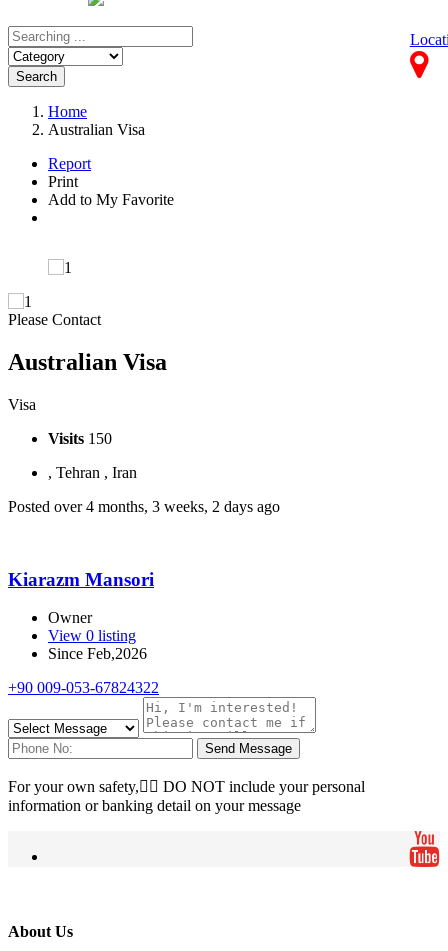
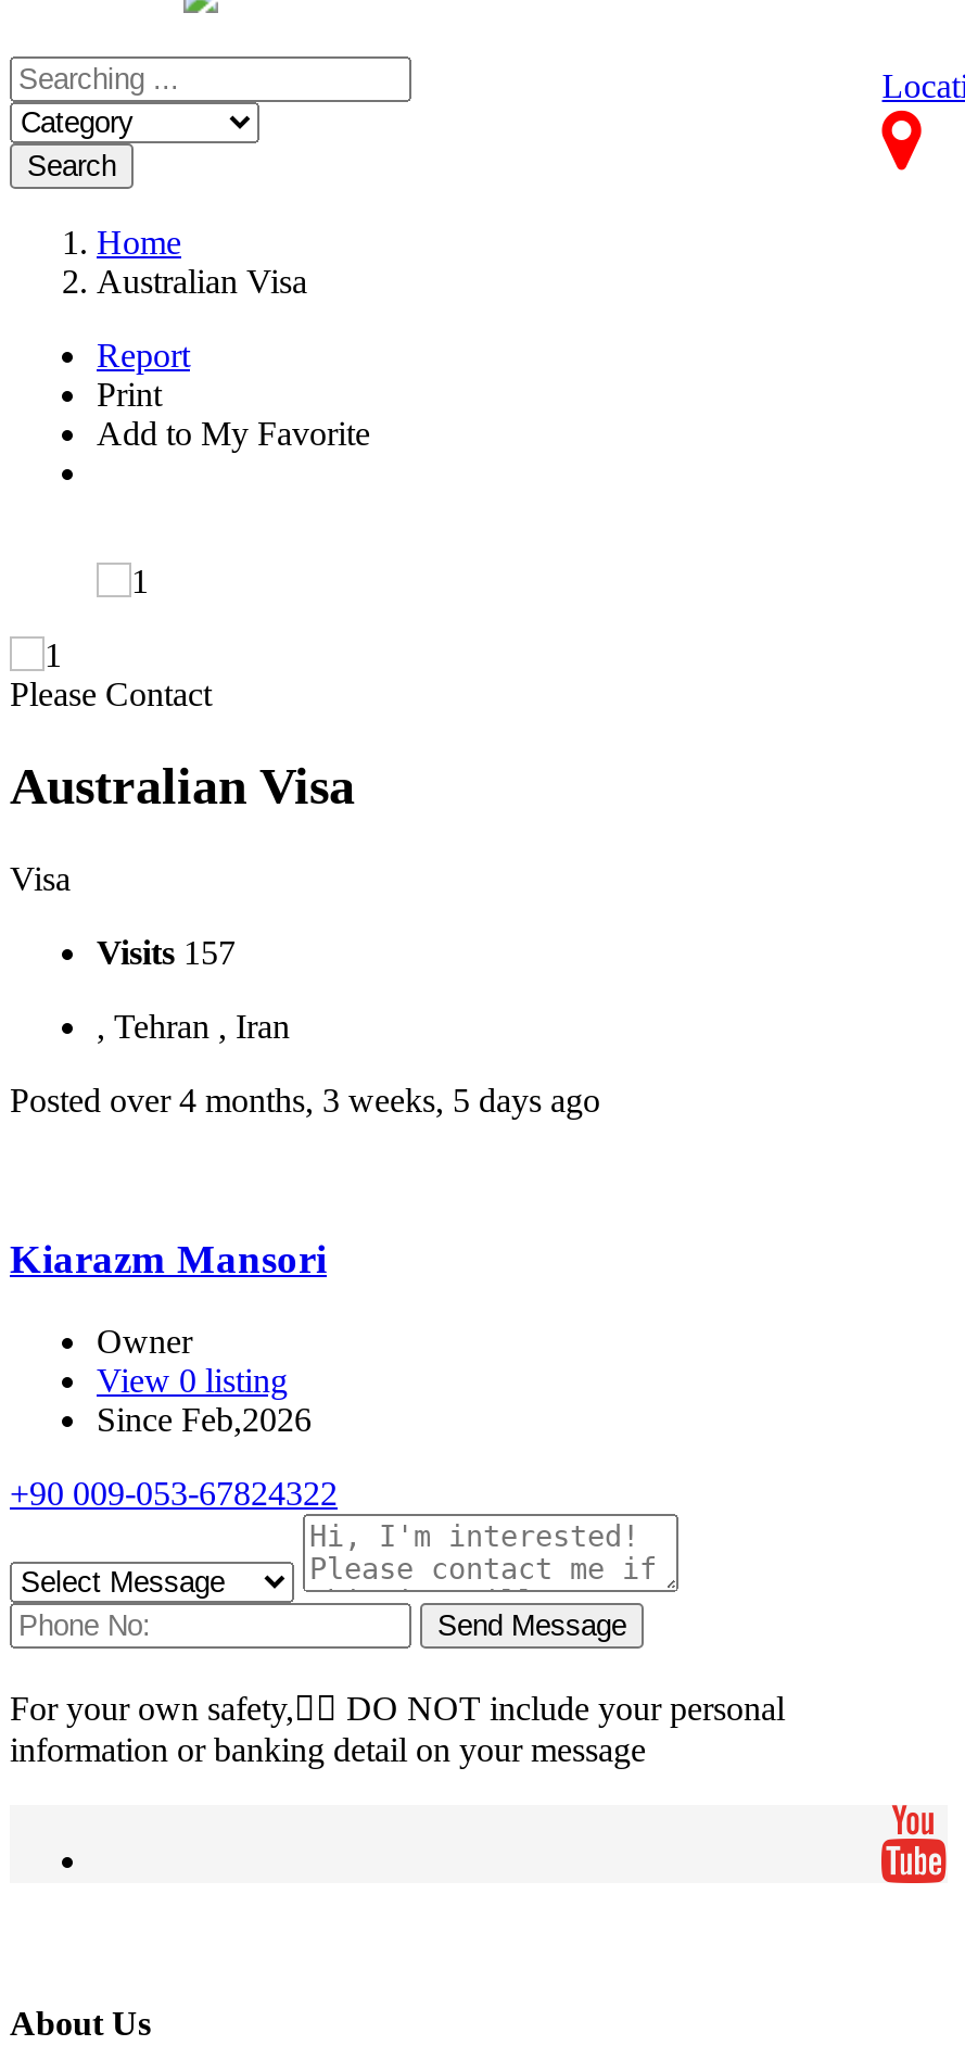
[48,430,112,447] Visits 150 -> [97,934,236,970] Visits 157
[8,498,280,515] Posted over 4 months, 3 weeks, 2 days ago -> [10,1081,600,1118] Posted over 4 months, 3 weeks, 5 days ago

